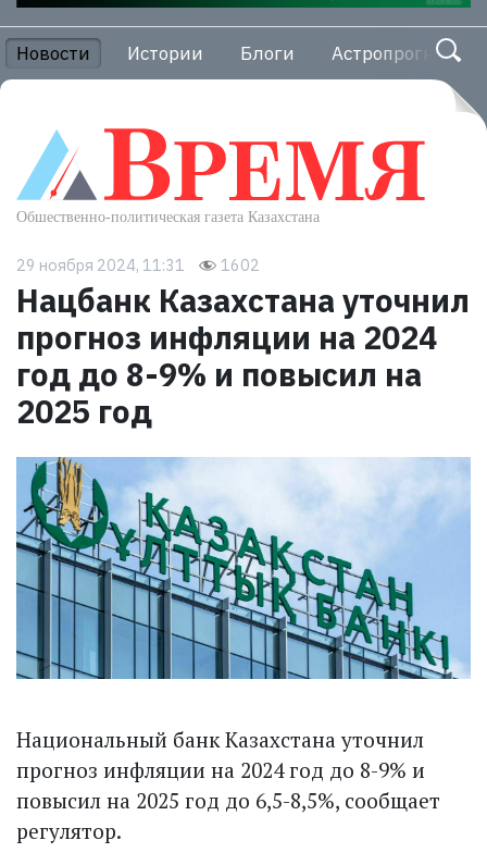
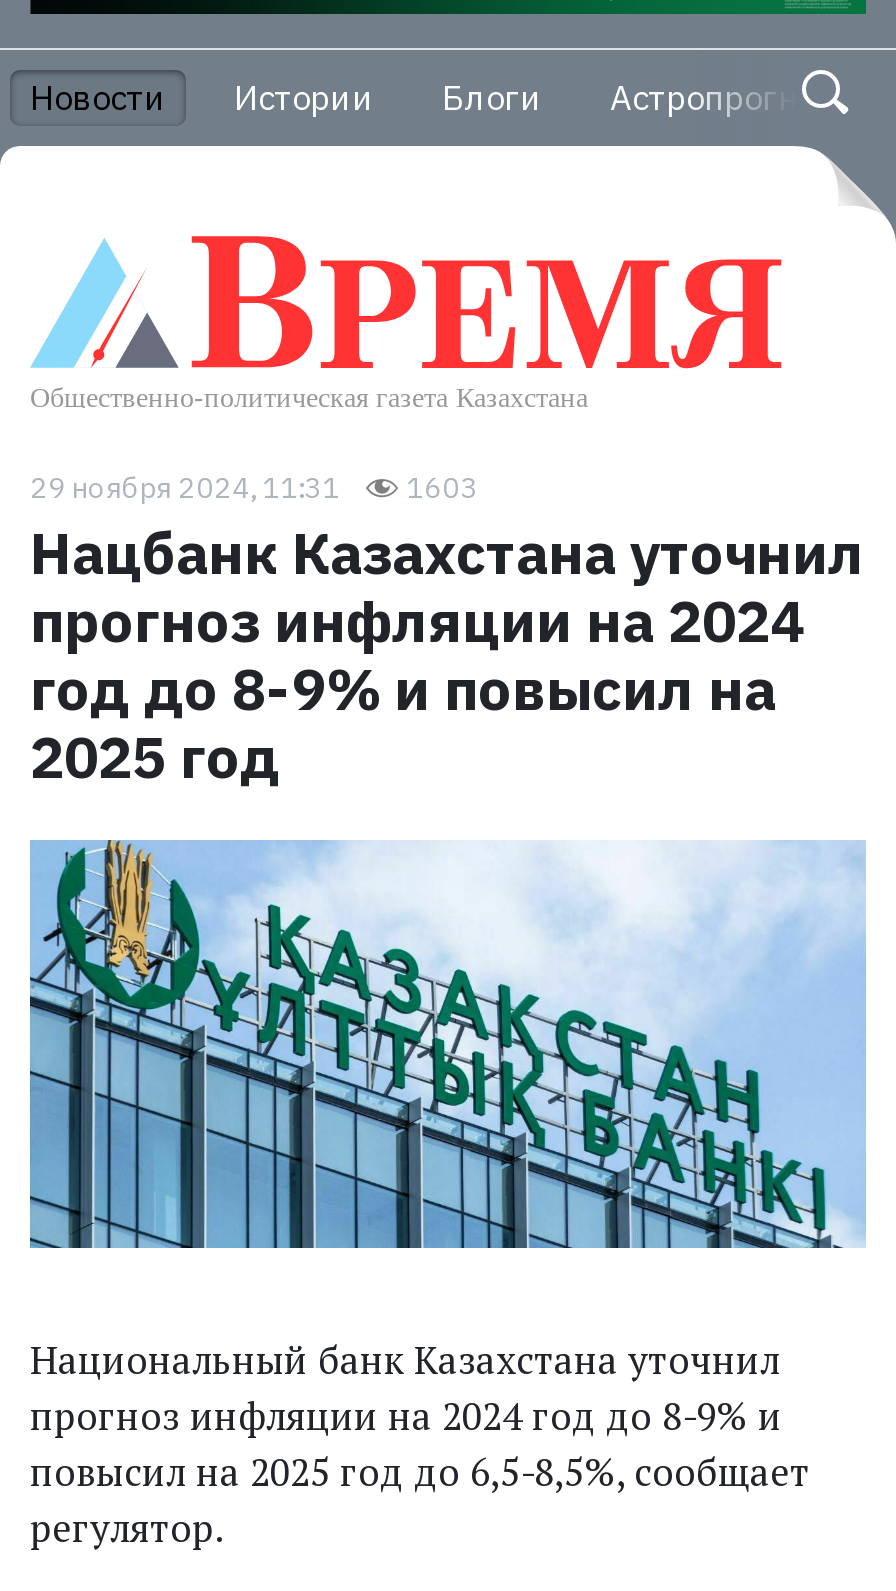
[16,254,260,275] 29 ноября 2024, 11:31 1602 -> [30,467,478,505] 29 ноября 2024, 11:31 1603

